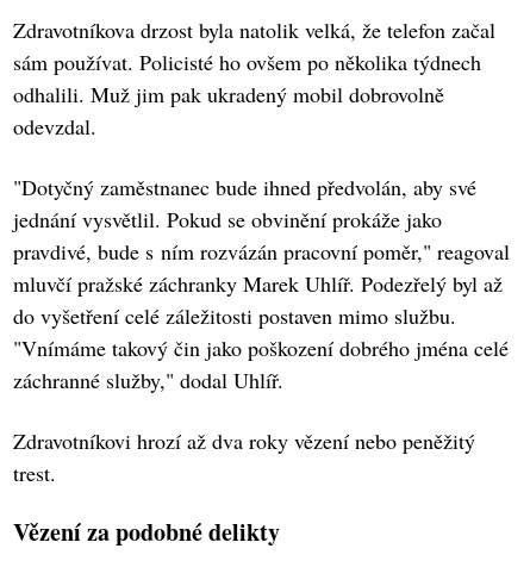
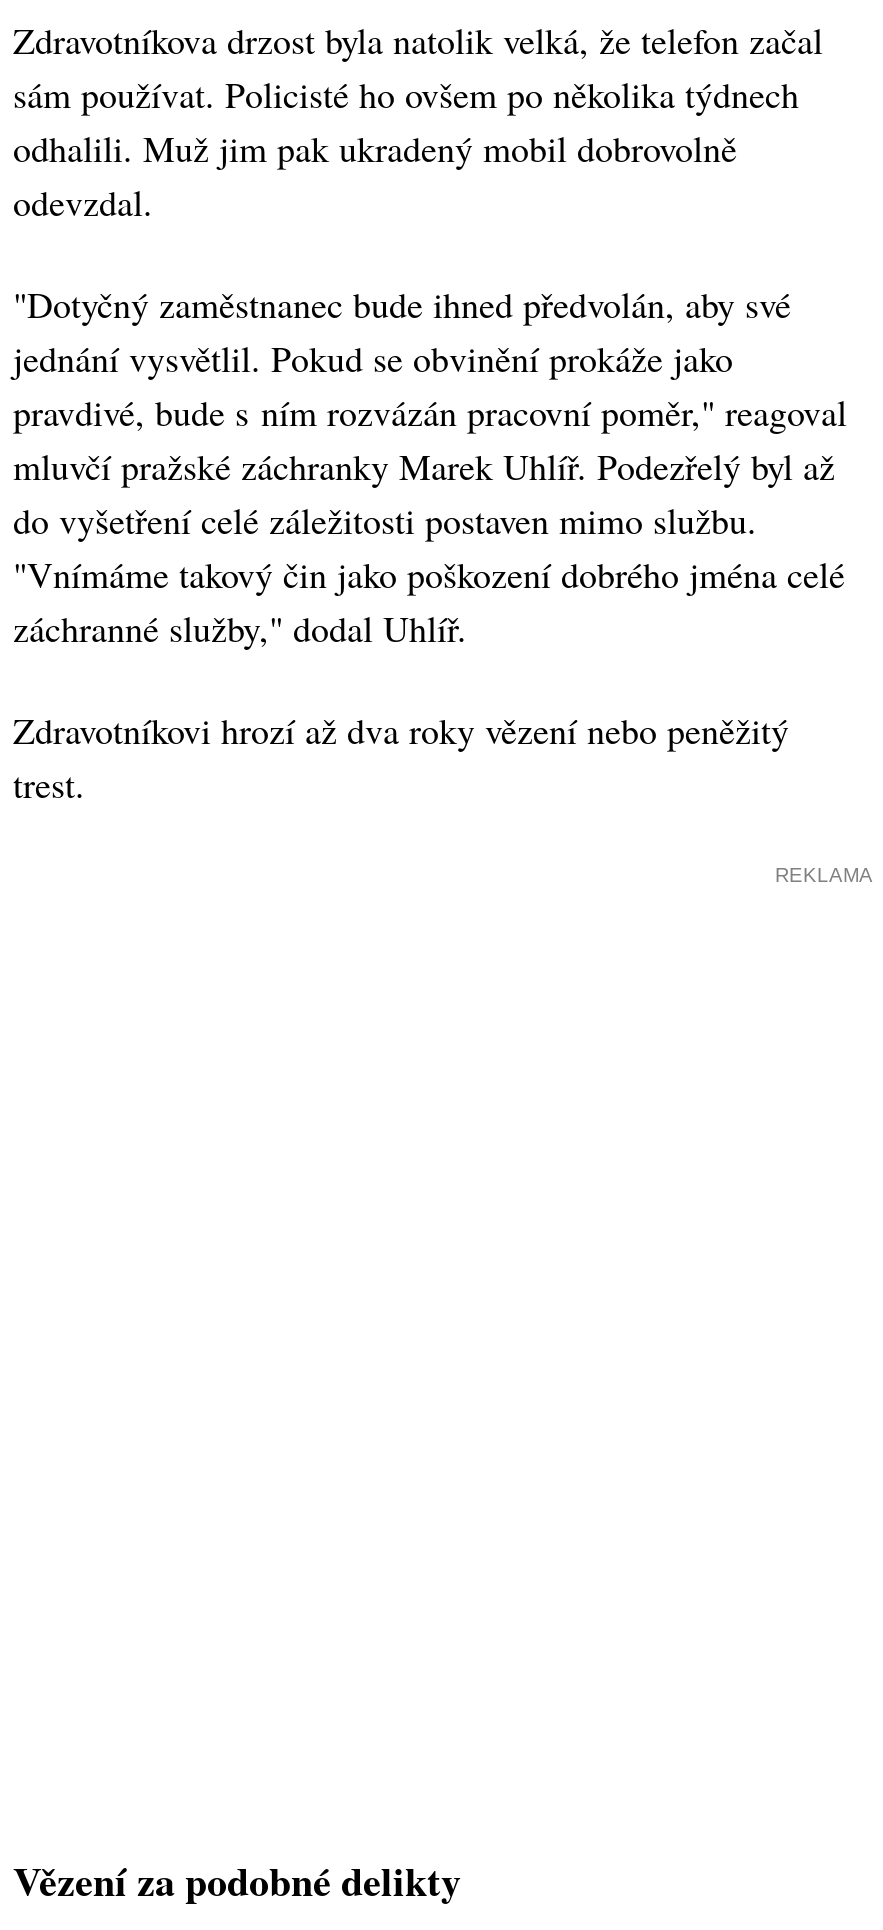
none -> [775,864,873,886] REKLAMA

